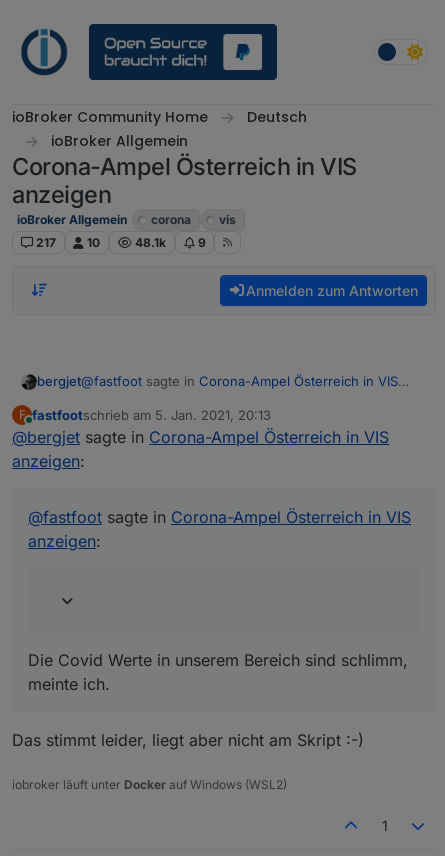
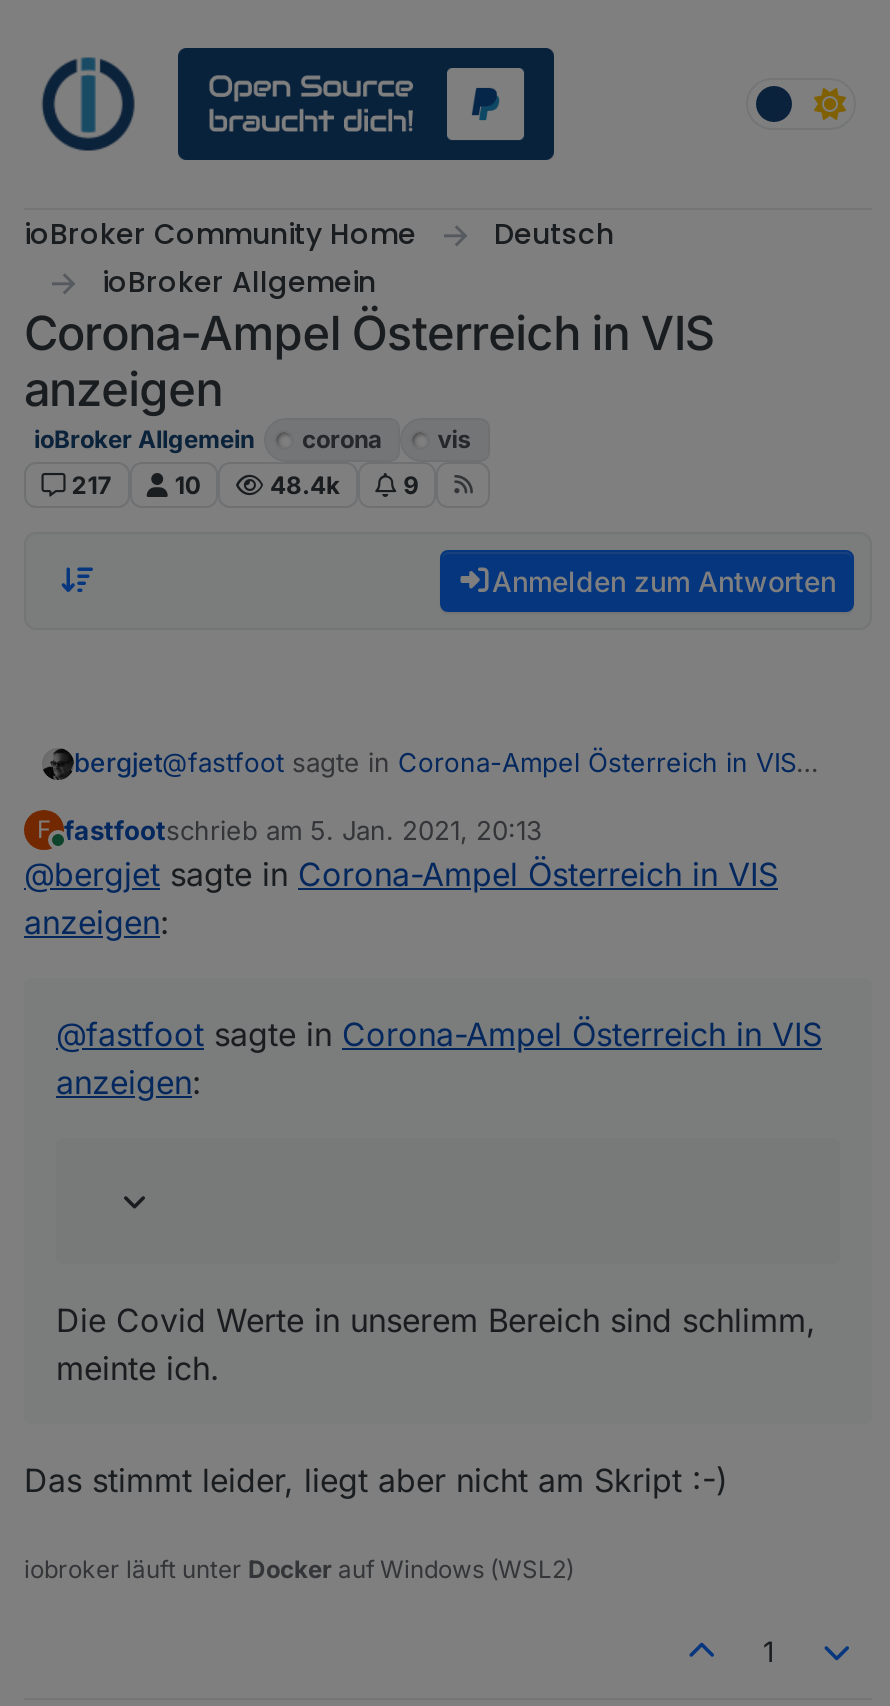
[135,235,166,250] 48.1k -> [270,469,340,499] 48.4k

